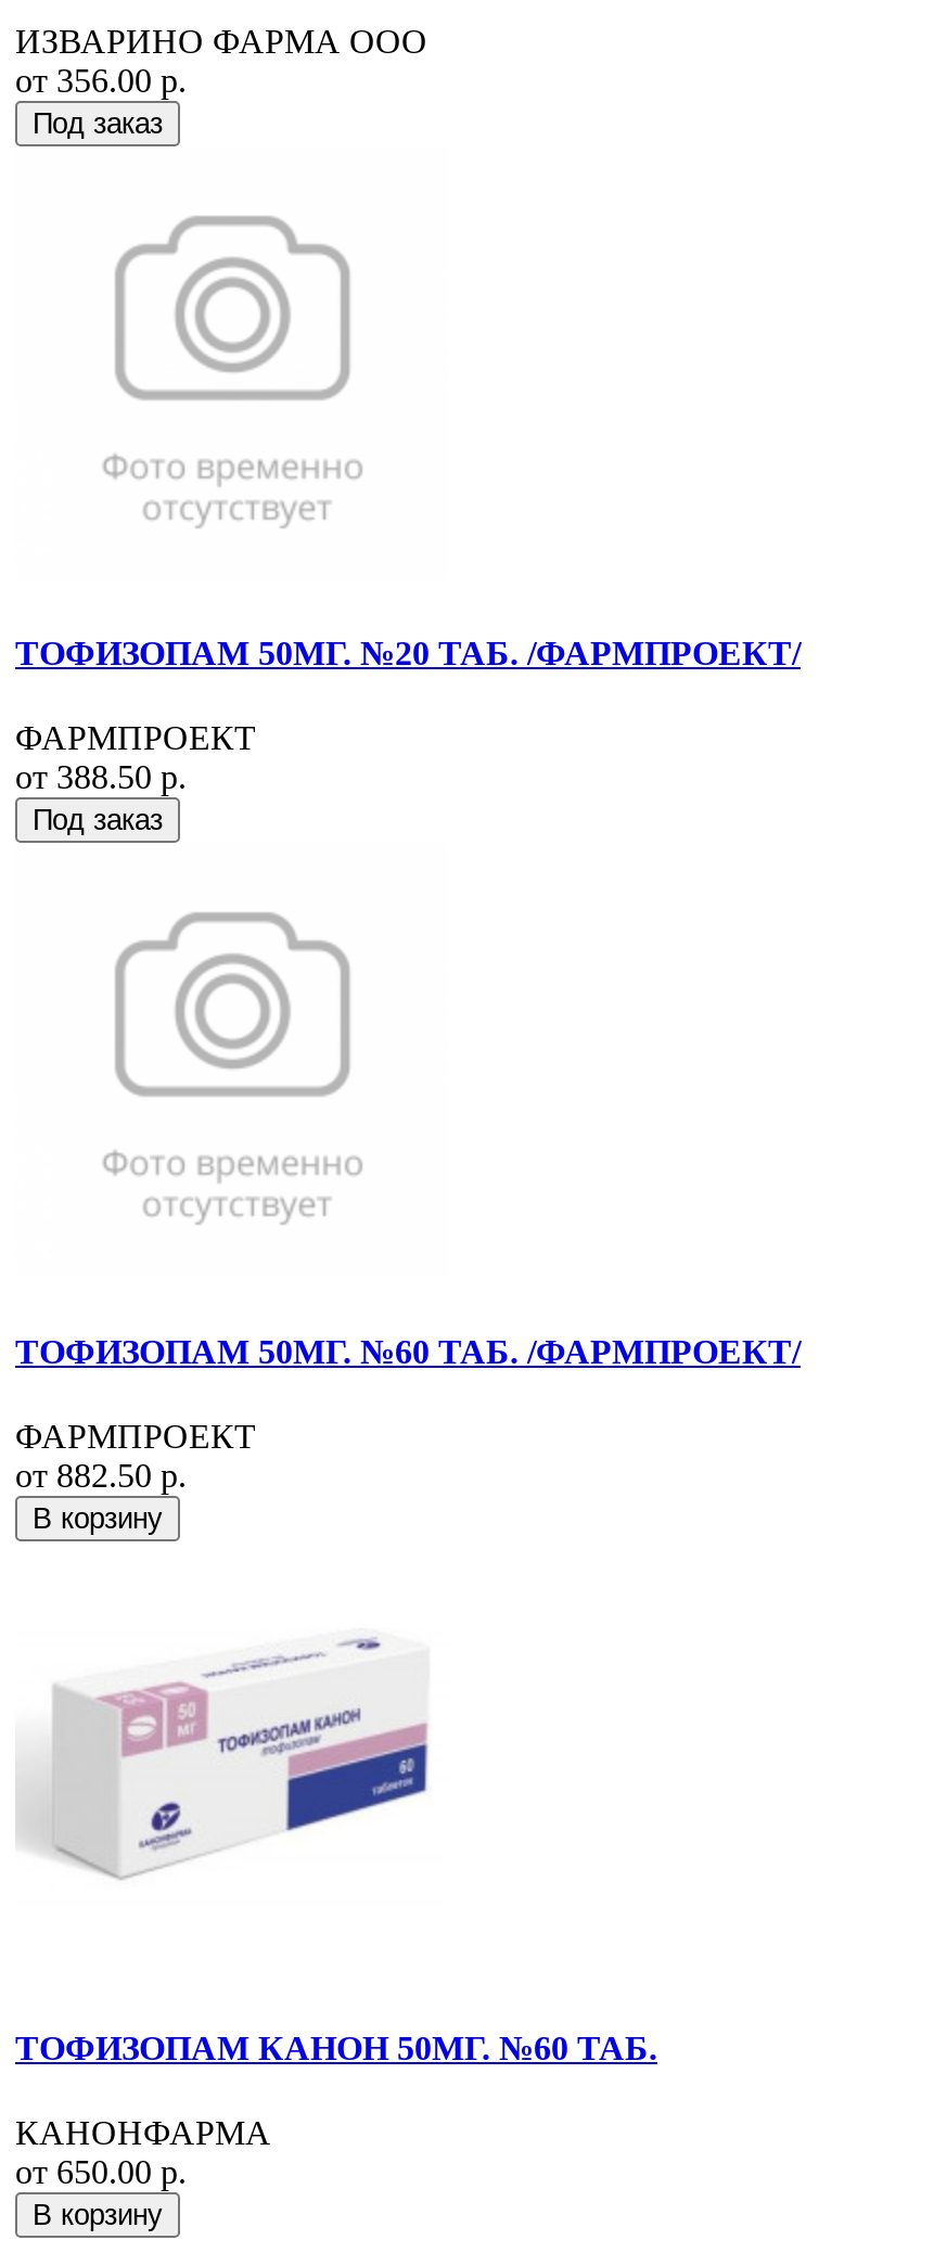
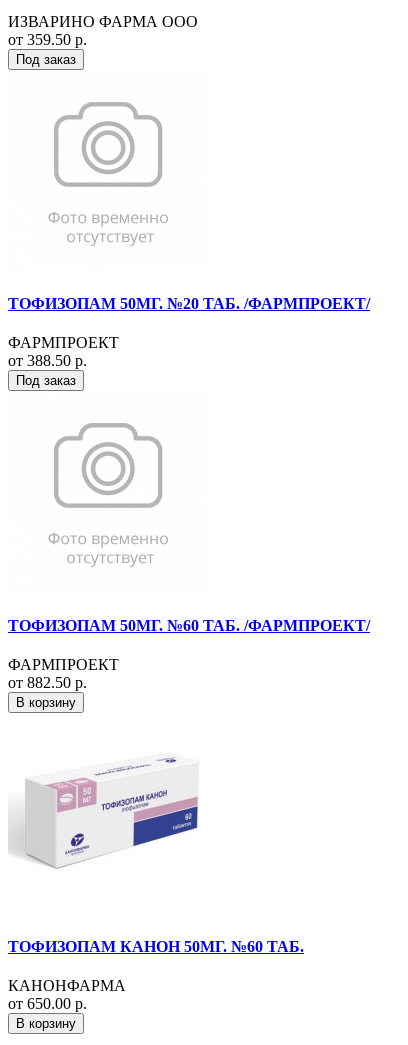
[15,61,187,98] от 356.00 р. -> [8,31,87,48] от 359.50 р.

